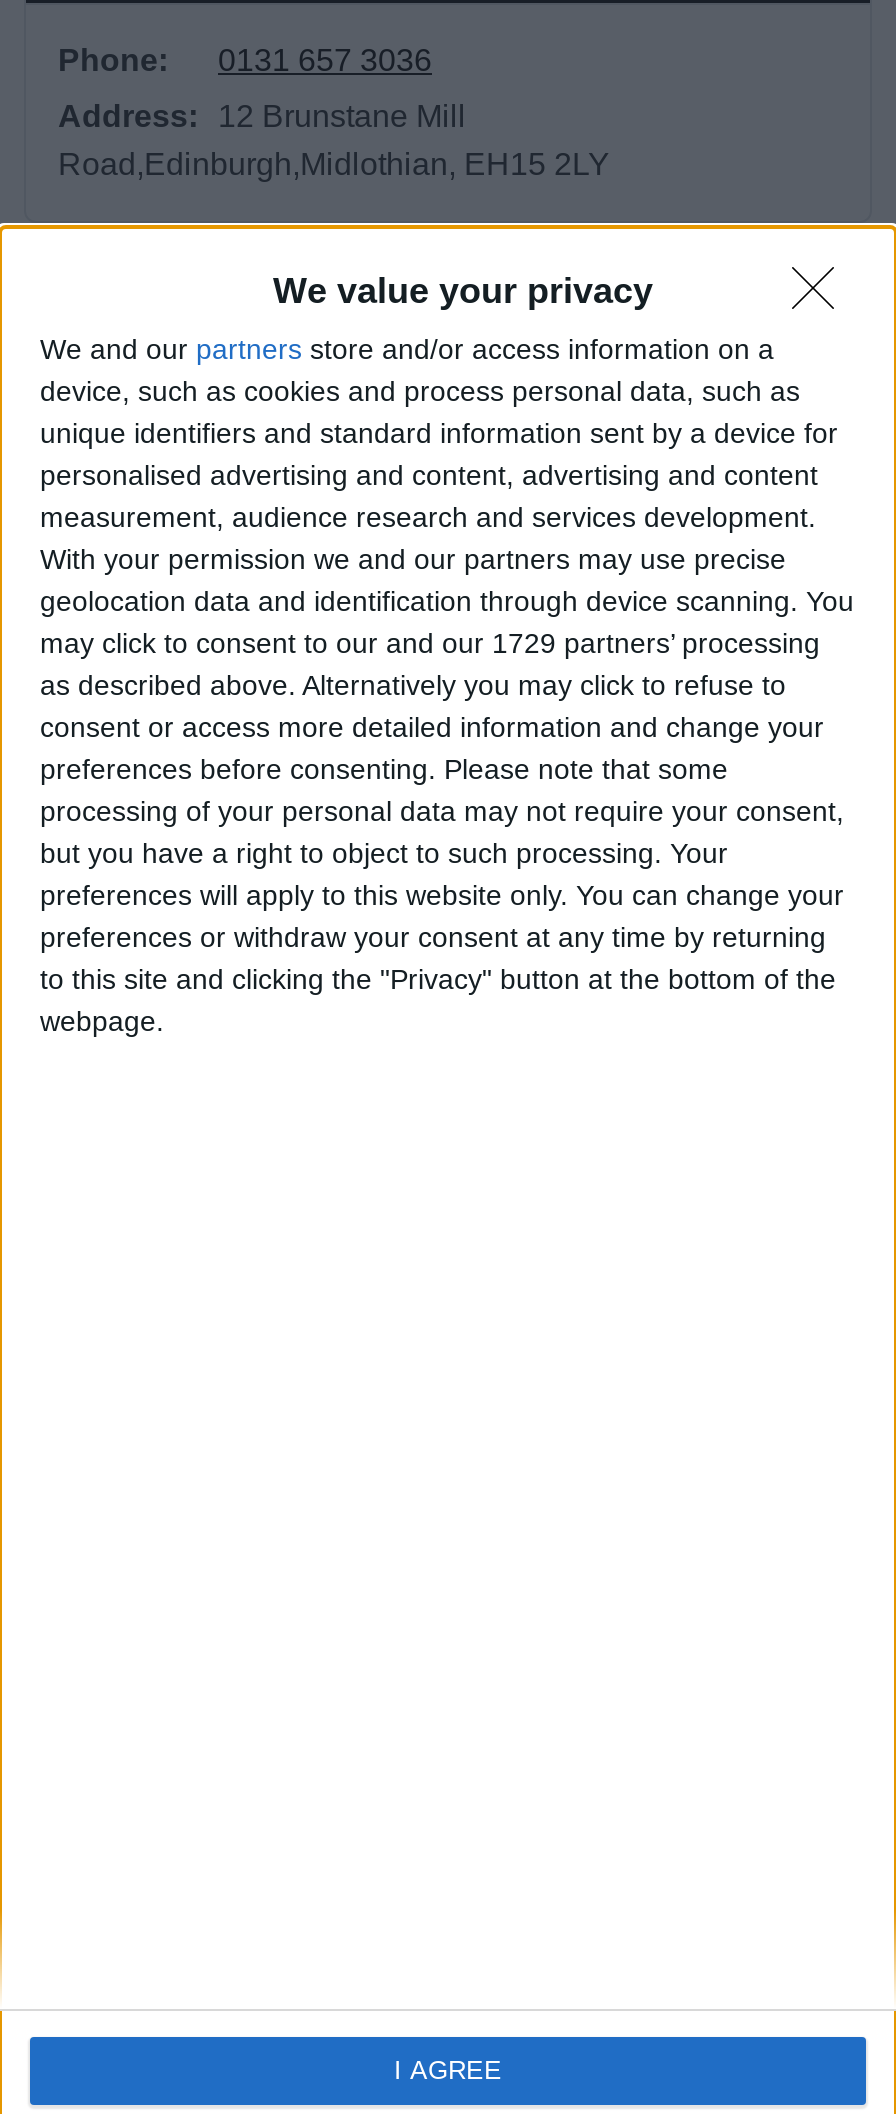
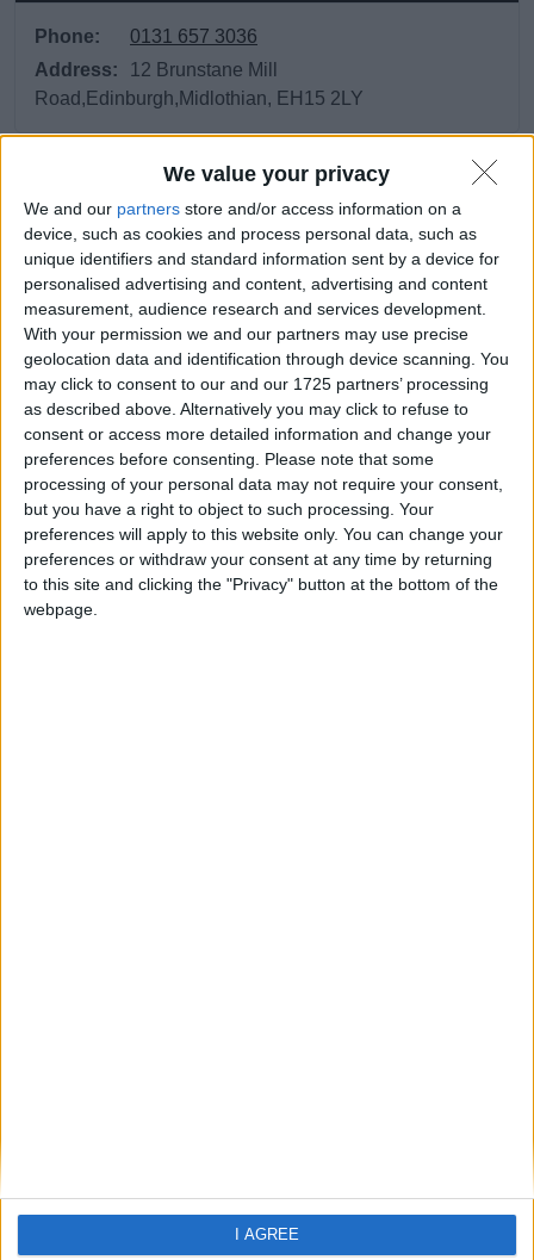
[40,627,820,659] may click to consent to our and our 1729 partners’ processing -> [24,374,489,393] may click to consent to our and our 1725 partners’ processing

